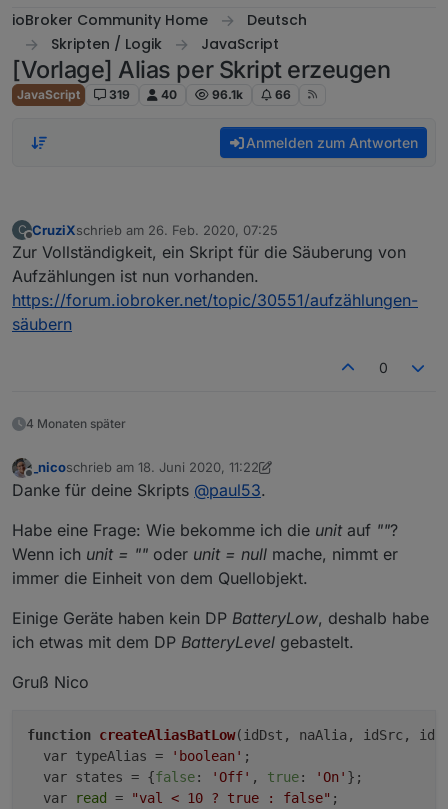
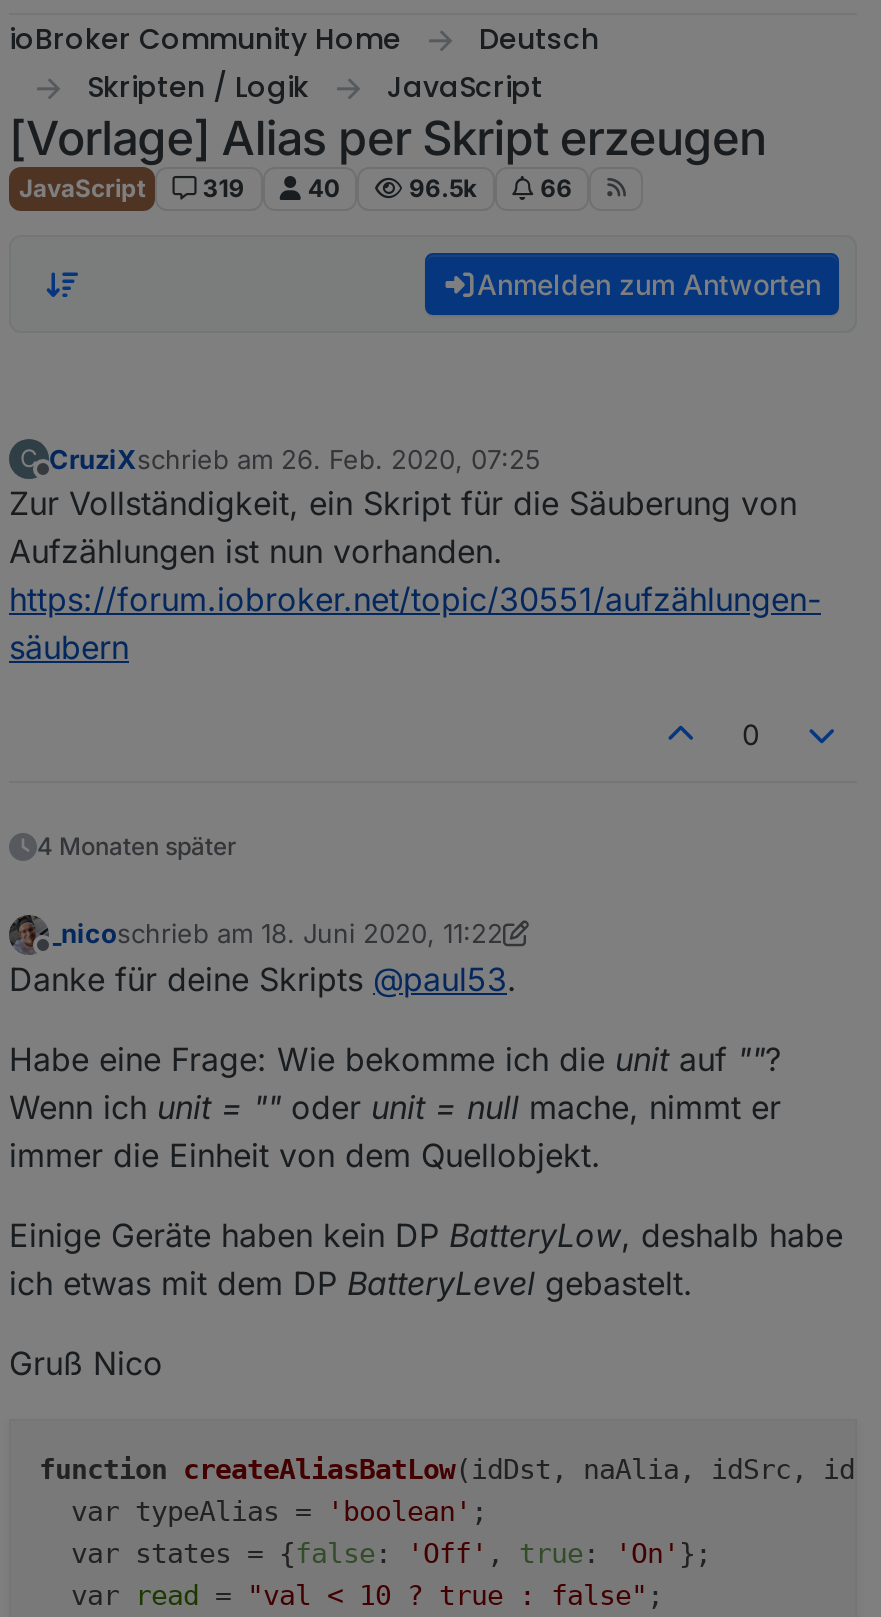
[212,87,243,102] 96.1k -> [409,173,477,203] 96.5k

